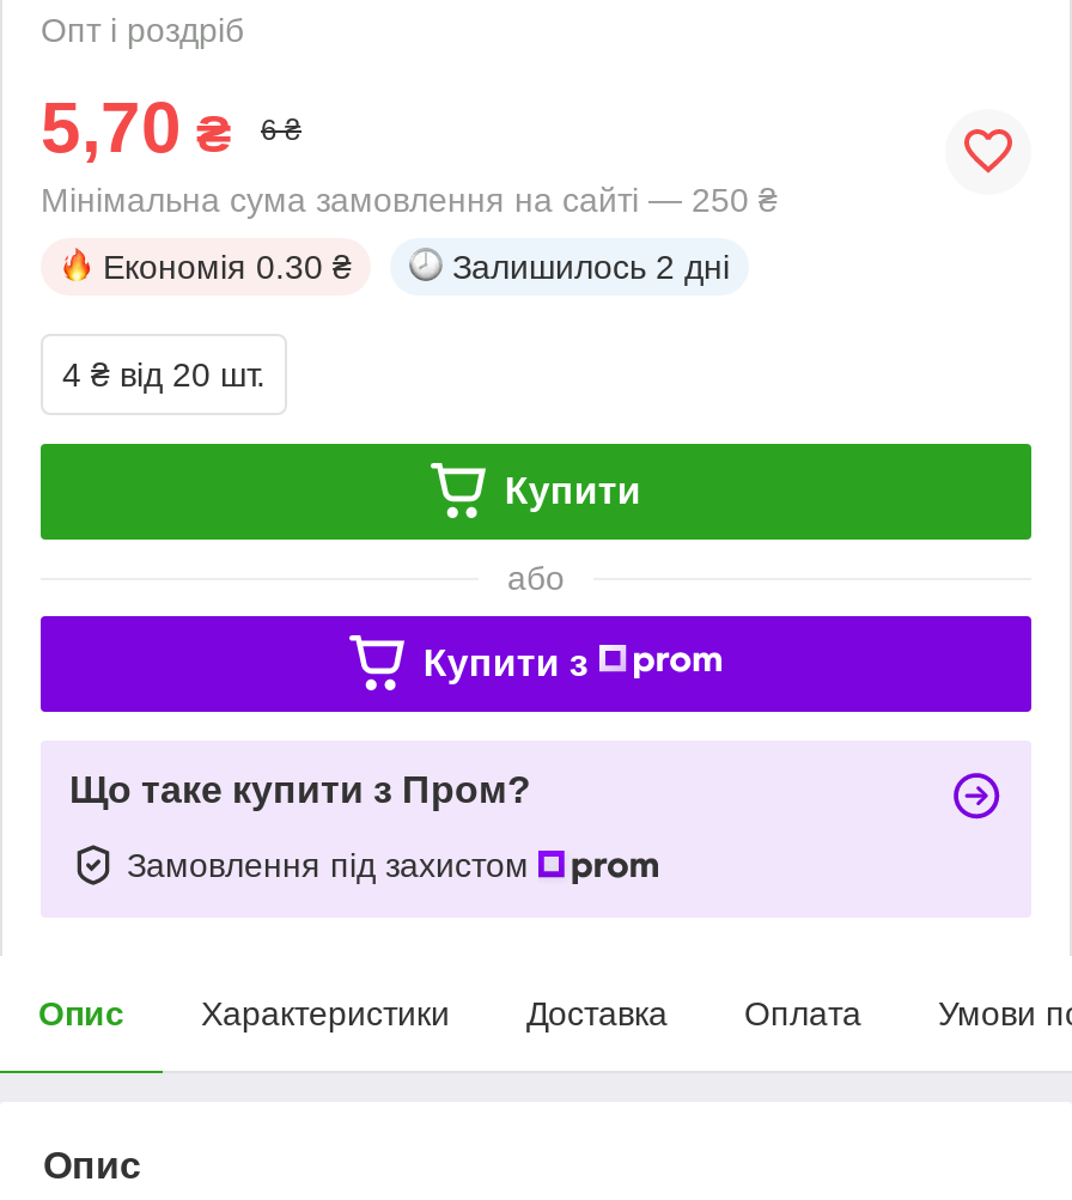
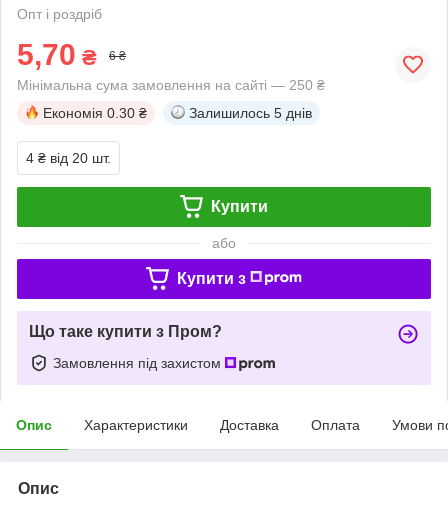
[452,247,730,285] Залишилось 2 дні -> [189,105,312,121] Залишилось 5 днів

